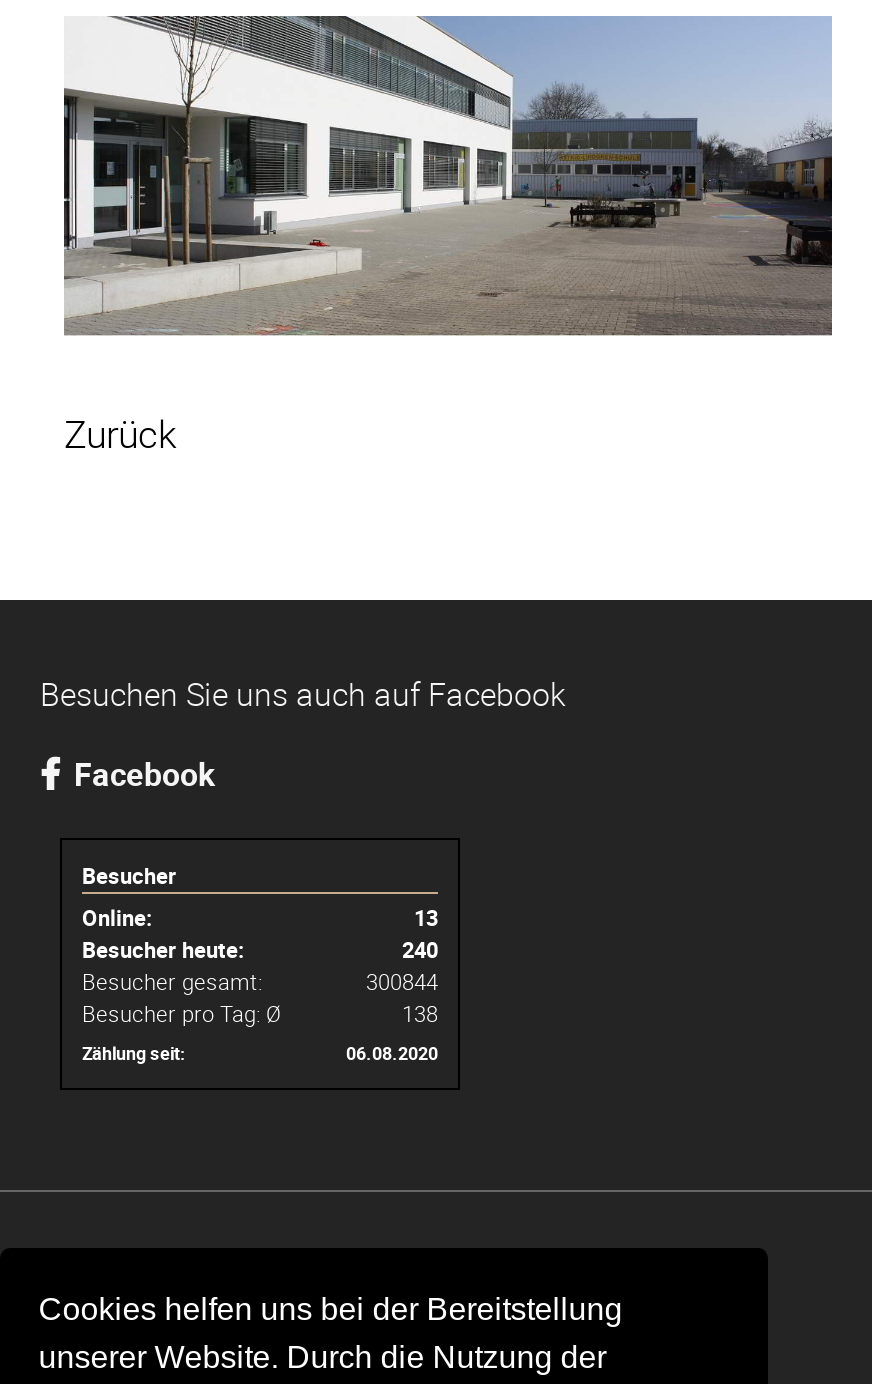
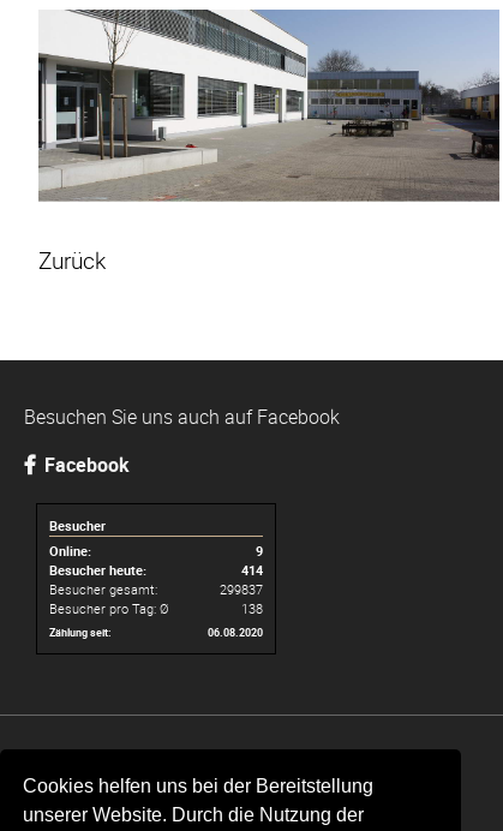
[414,902,438,932] 13 -> [256,541,263,559] 9
[402,934,438,964] 240 -> [241,561,263,579] 414
[366,966,438,996] 300844 -> [220,580,263,598] 299837

